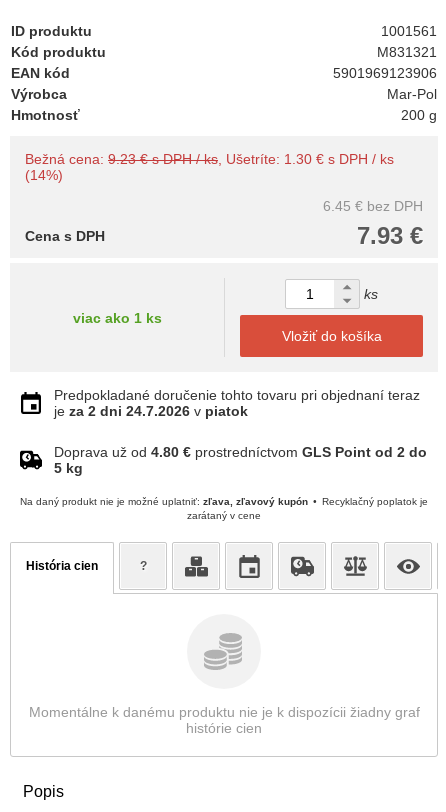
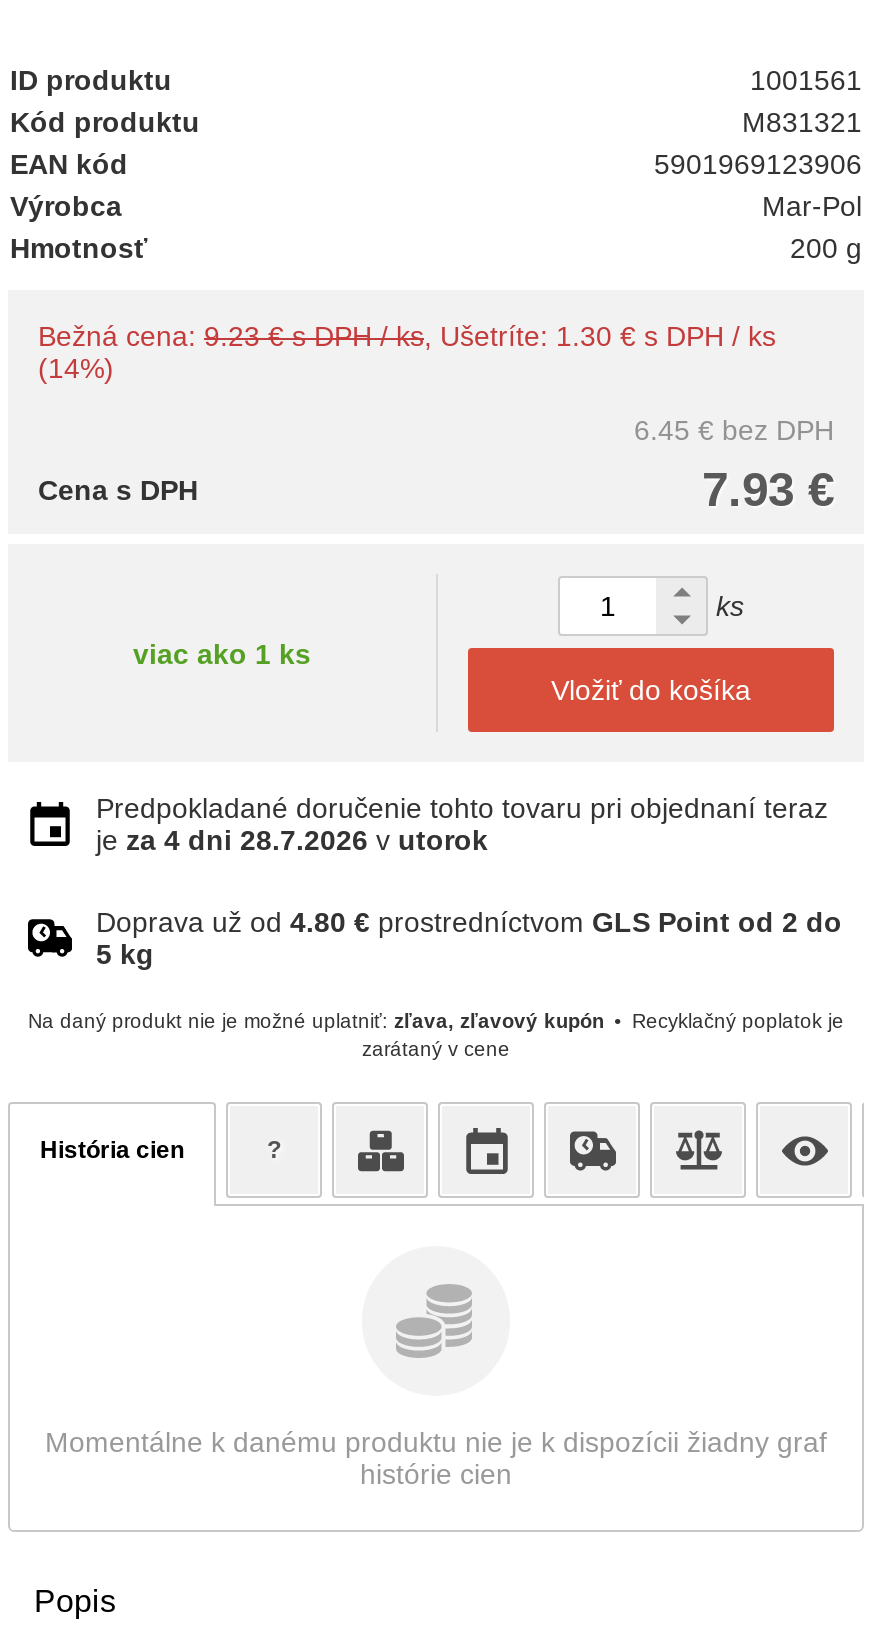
[54,403,248,419] je za 2 dni 24.7.2026 v piatok -> [96,824,488,856] je za 4 dni 28.7.2026 v utorok

